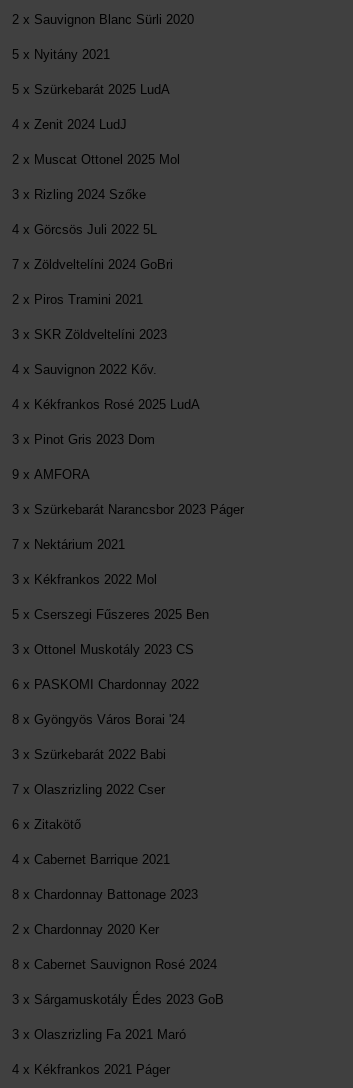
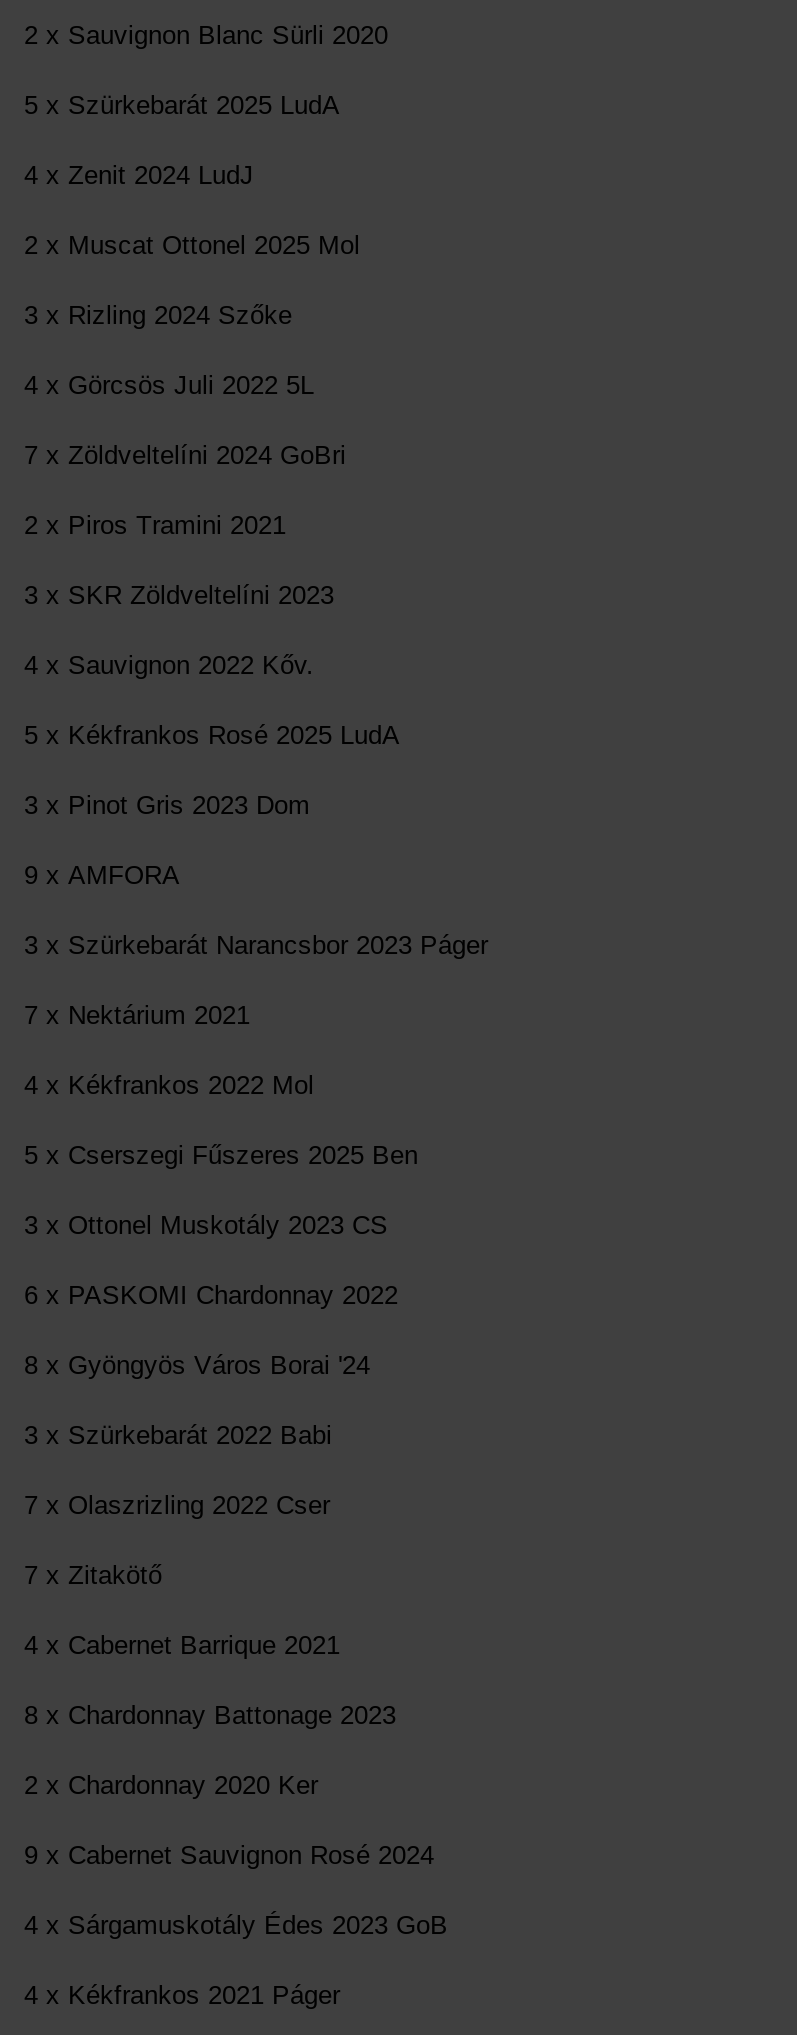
[12,46,110,61] 5 x Nyitány 2021 -> none
[12,396,200,411] 4 x Kékfrankos Rosé 2025 LudA -> [24,719,400,749] 5 x Kékfrankos Rosé 2025 LudA
[12,571,157,586] 3 x Kékfrankos 2022 Mol -> [24,1069,314,1099] 4 x Kékfrankos 2022 Mol
[12,816,81,831] 6 x Zitakötő -> [24,1559,162,1589] 7 x Zitakötő
[12,956,224,1041] 8 x Cabernet Sauvignon Rosé 2024 | 3 x Sárgamuskotály Édes 2023 GoB | 3 x Olaszrizling Fa 2021 Maró -> [24,1839,448,1939] 9 x Cabernet Sauvignon Rosé 2024 | 4 x Sárgamuskotály Édes 2023 GoB

